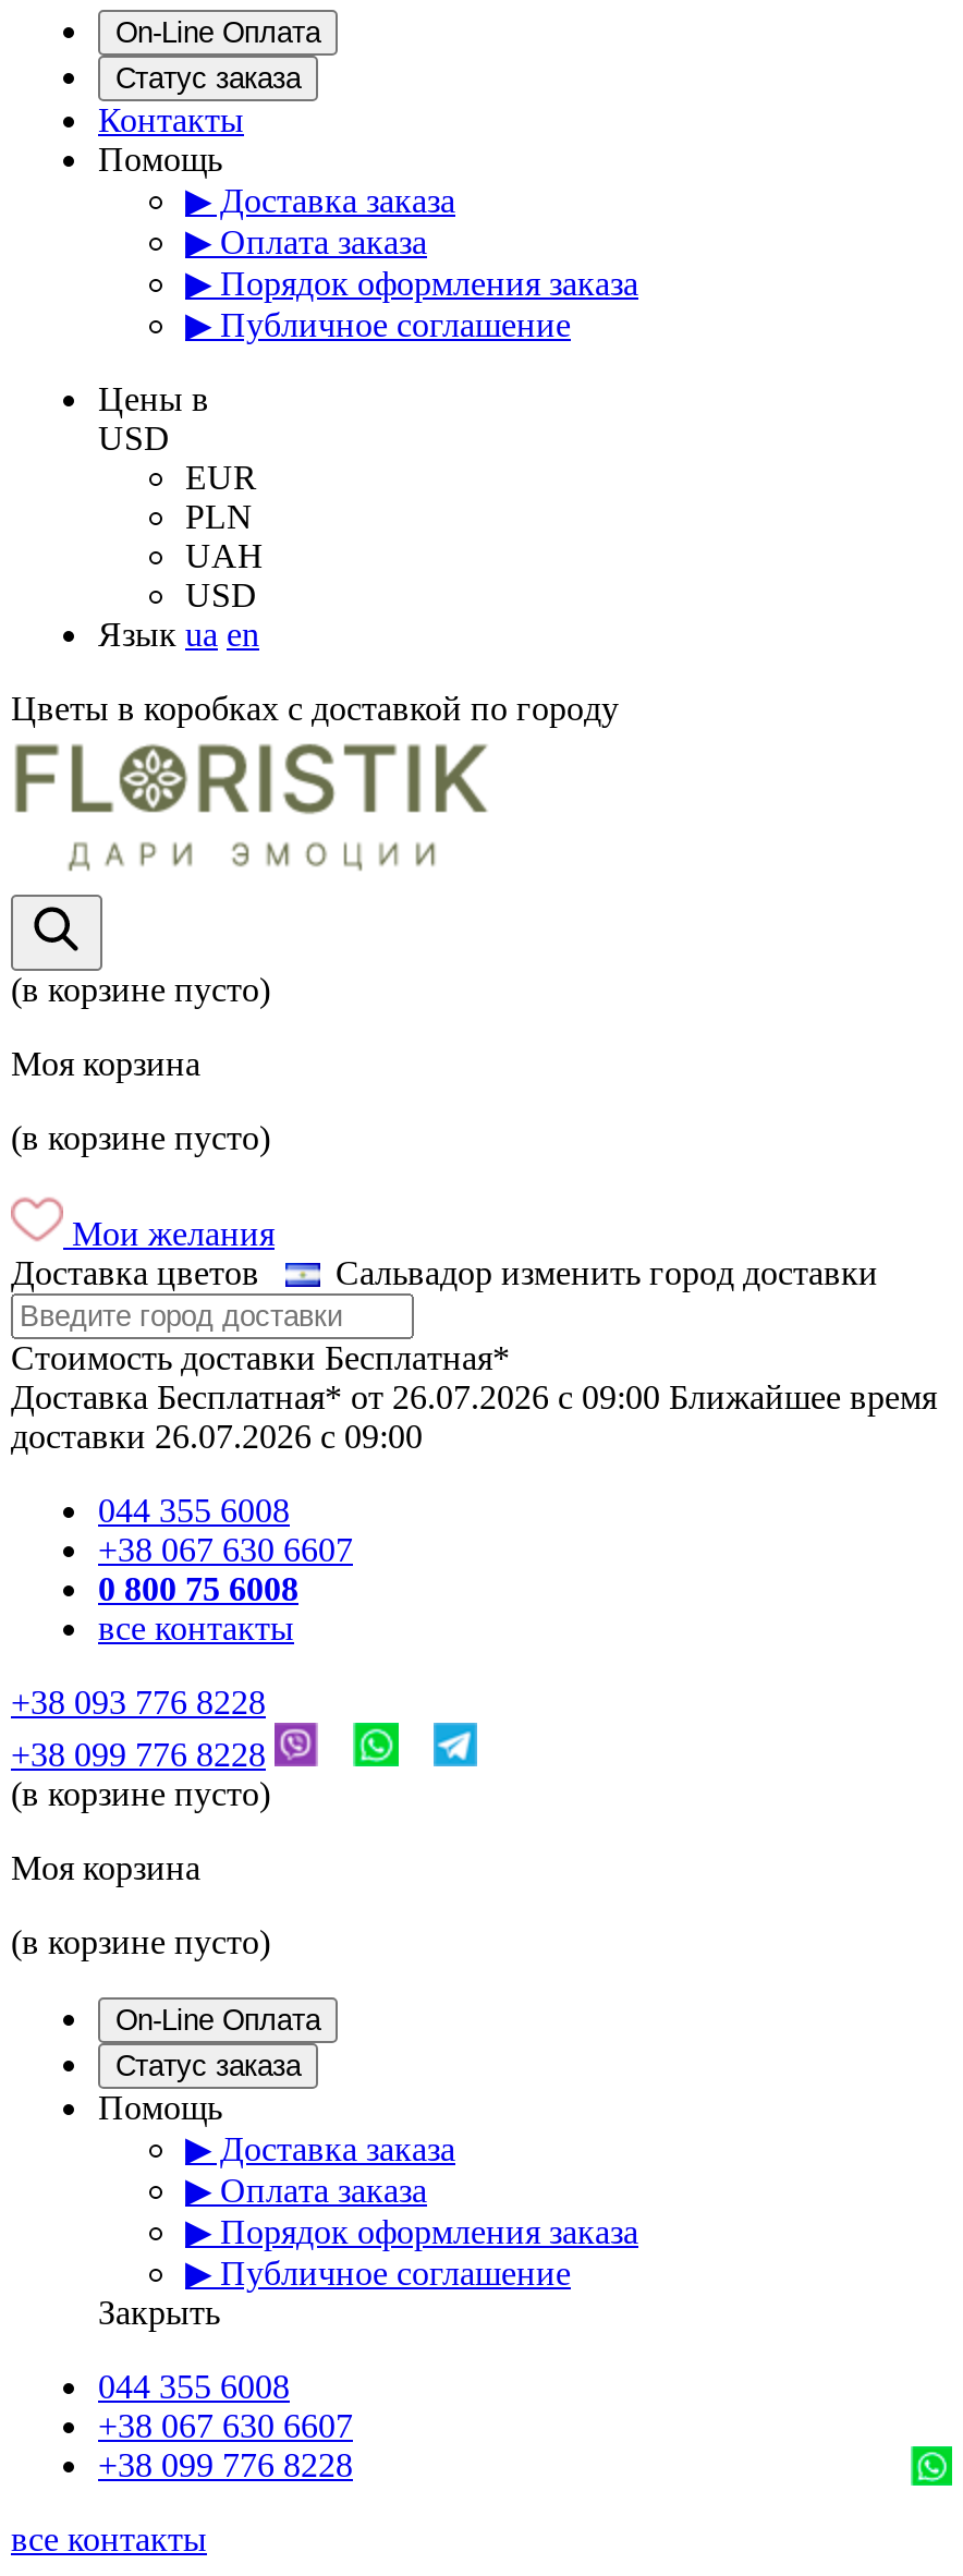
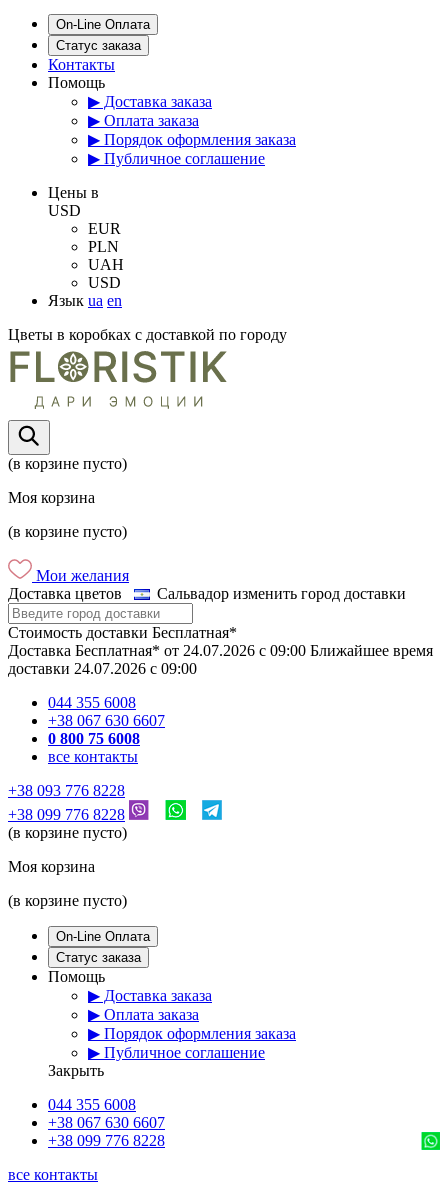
[11,1378,937,1415] Доставка Бесплатная* от 26.07.2026 c 09:00 Ближайшее время -> [8,642,433,659] Доставка Бесплатная* от 24.07.2026 c 09:00 Ближайшее время
[11,1418,423,1455] доставки 26.07.2026 c 09:00 -> [8,660,197,677] доставки 24.07.2026 c 09:00

